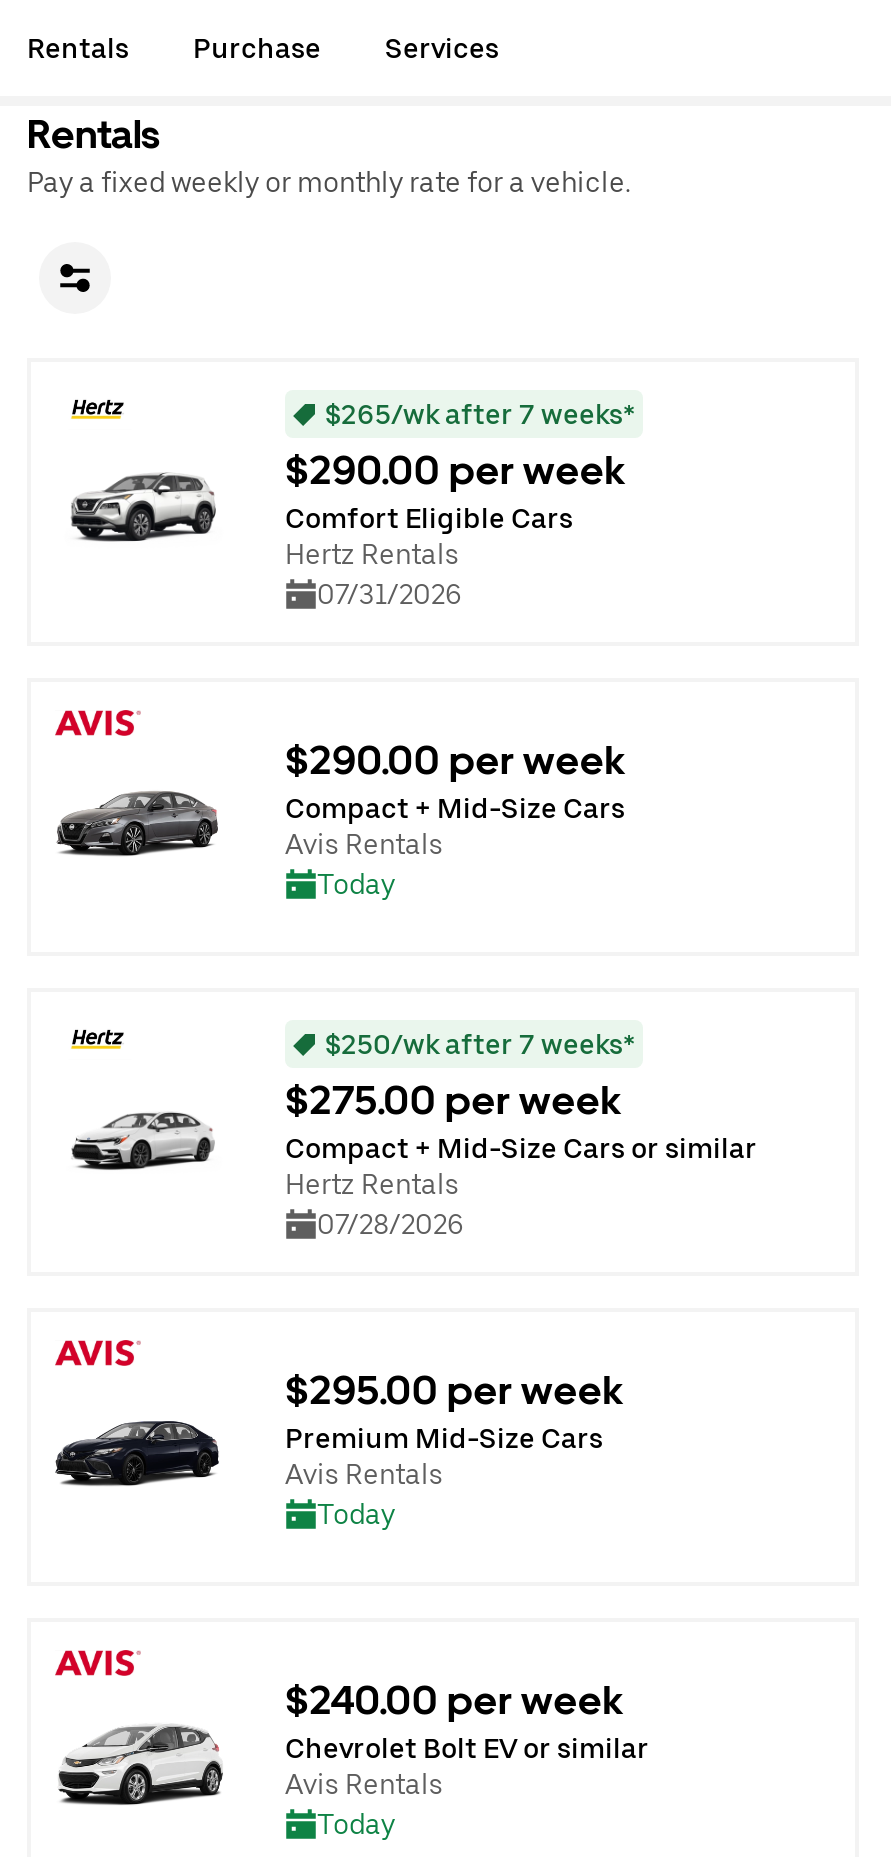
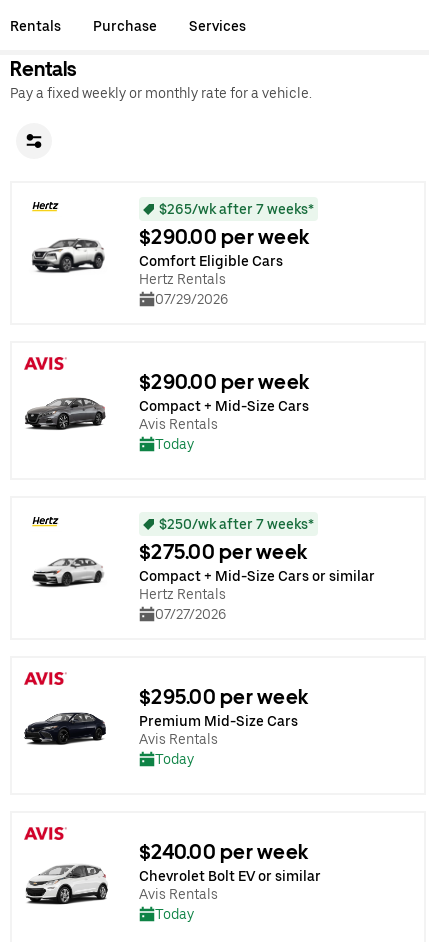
[317,578,461,610] 07/31/2026 -> [155,291,228,307] 07/29/2026
[317,1208,463,1240] 07/28/2026 -> [155,606,226,622] 07/27/2026

